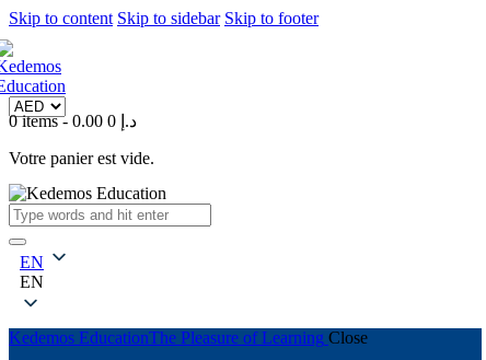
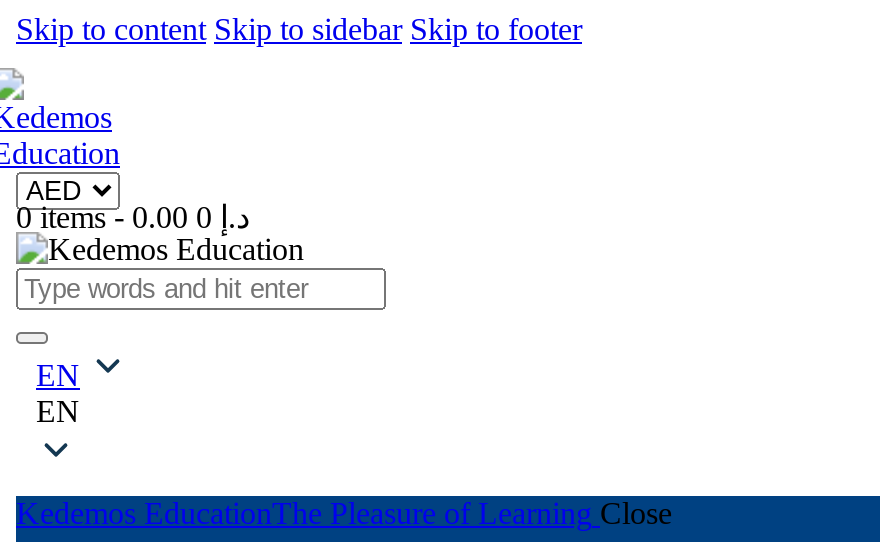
[9,149,154,167] Votre panier est vide. -> none

